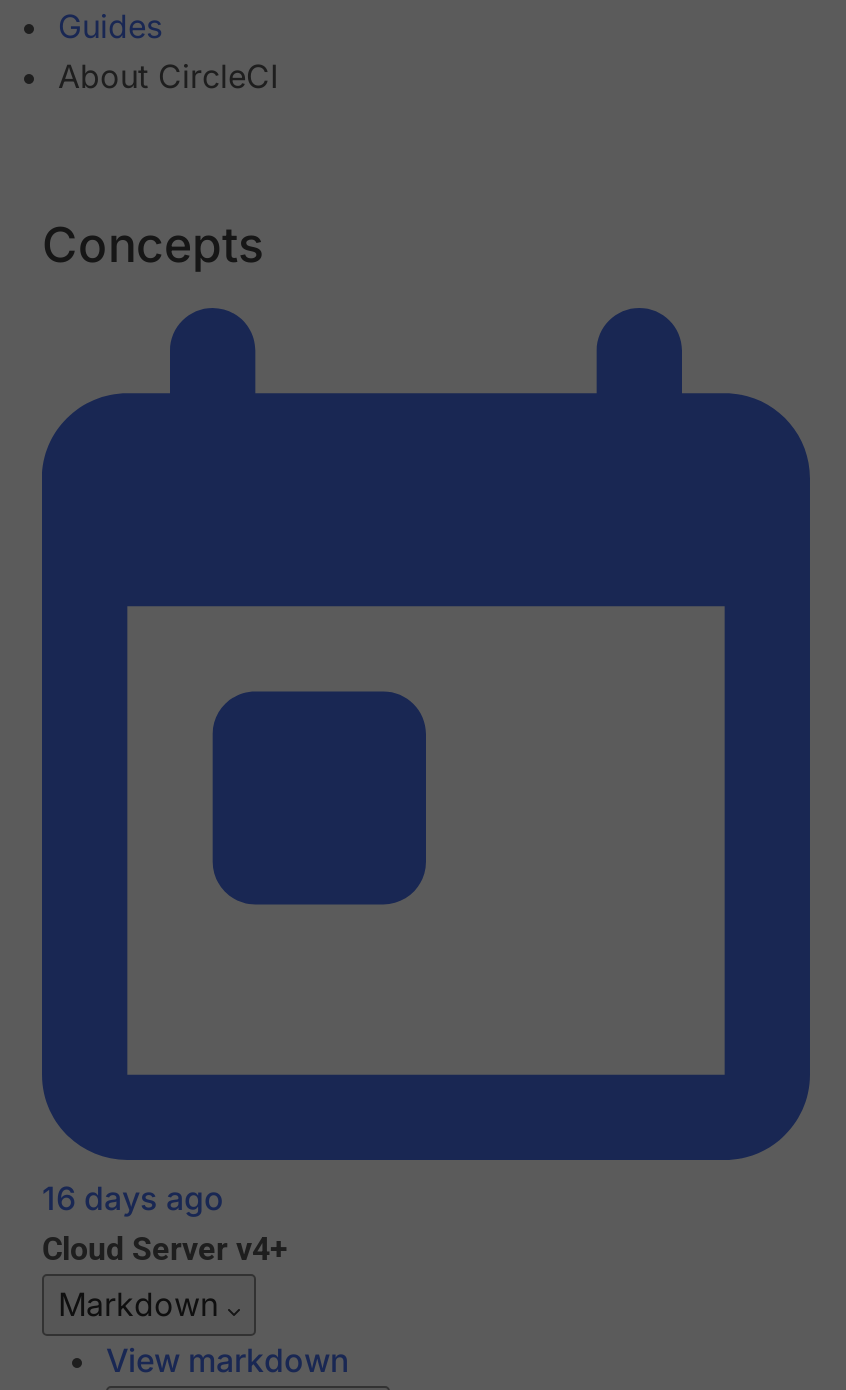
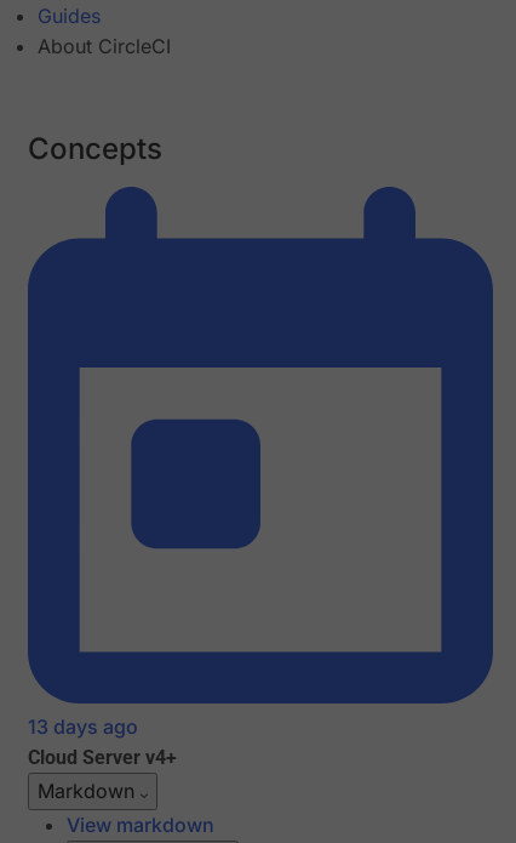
[42,1179,224,1219] 16 days ago -> [28,715,138,739] 13 days ago

